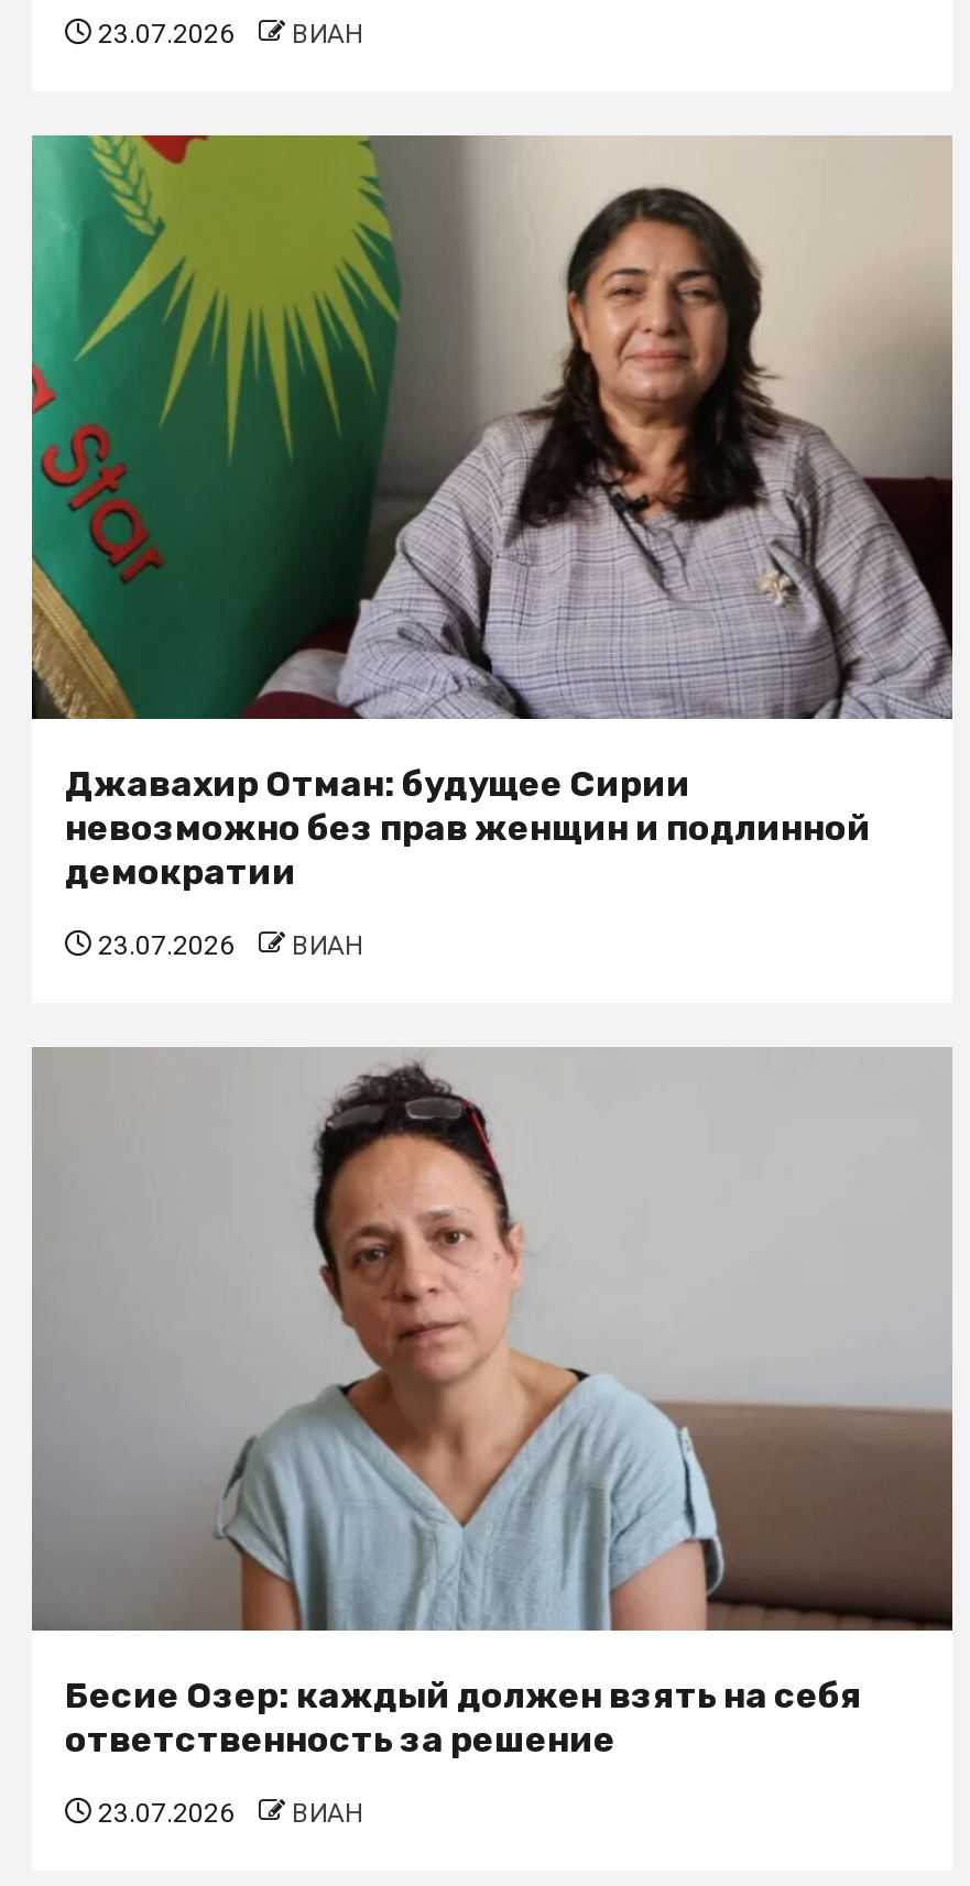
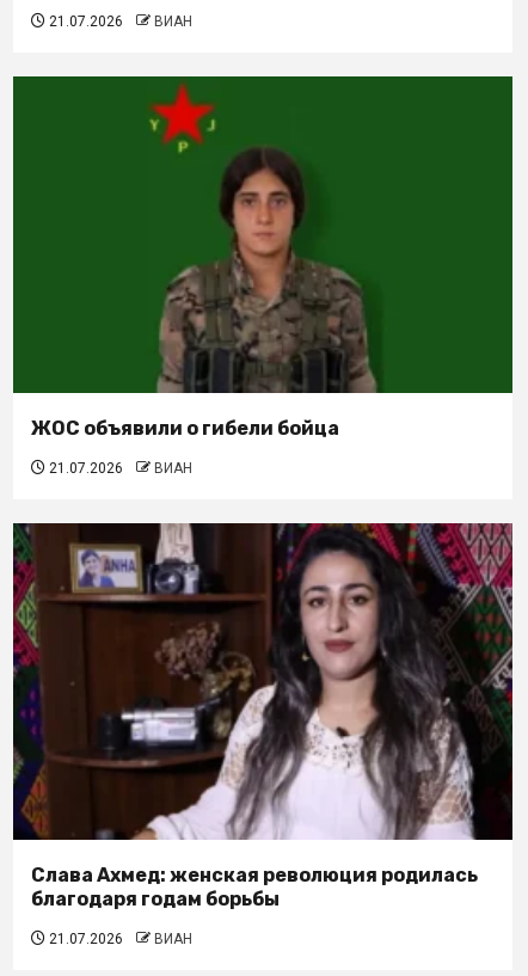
[91,19,362,50] 23.07.2026 ВИАН -> [45,13,192,30] 21.07.2026 ВИАН
[30,133,955,893] [image] | Джавахир Отман: будущее Сирии | невозможно без прав женщин и подлинной | демократии -> [12,75,514,440] [image] | ЖОС объявили о гибели бойца
[91,930,362,961] 23.07.2026 ВИАН -> [45,460,192,477] 21.07.2026 ВИАН
[32,1047,955,1760] [image] | Бесие Озер: каждый должен взять на себя | ответственность за решение -> [13,522,514,910] [image] | Слава Ахмед: женская революция родилась | благодаря годам борьбы
[91,1798,362,1829] 23.07.2026 ВИАН -> [45,931,192,947] 21.07.2026 ВИАН

